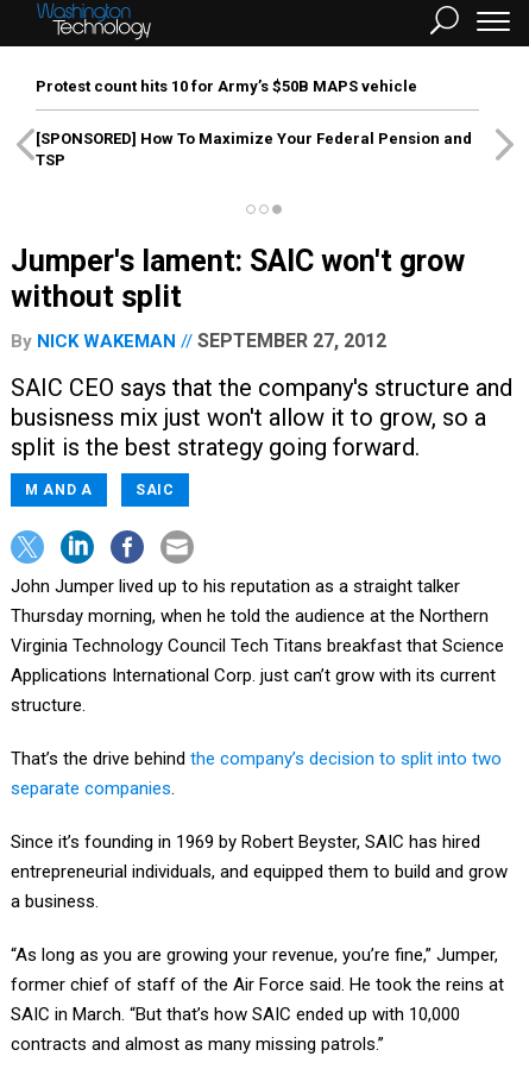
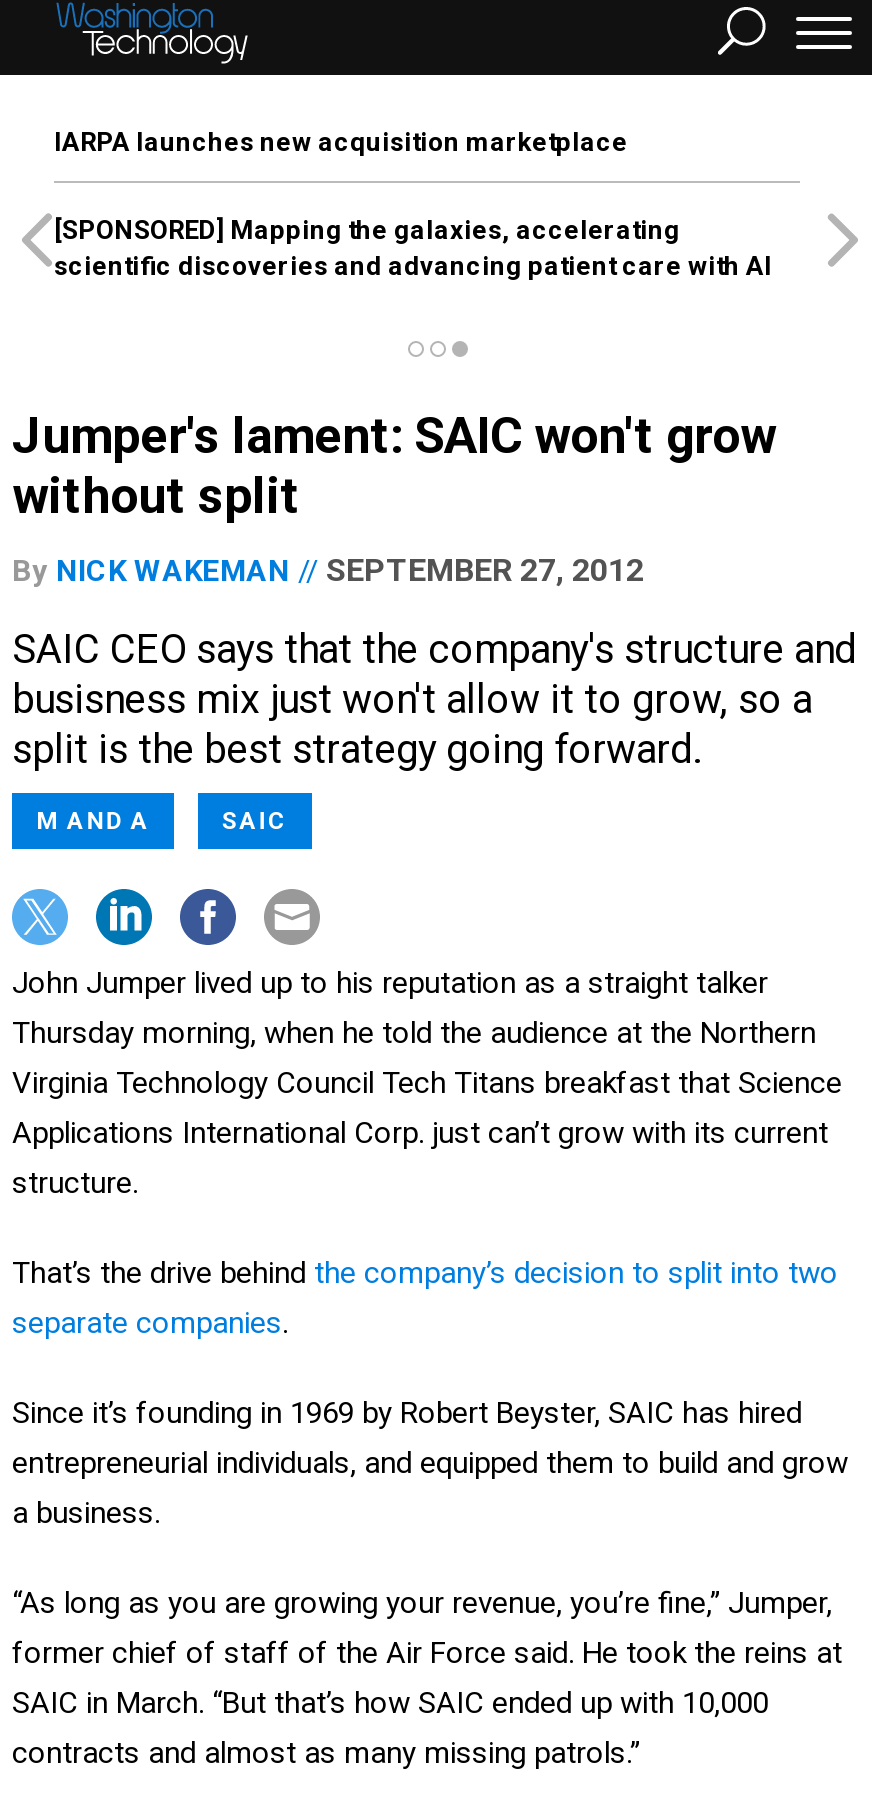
[36,77,417,95] Protest count hits 10 for Army’s $50B MAPS vehicle -> [54,127,628,157] IARPA launches new acquisition marketplace
[36,130,472,169] [SPONSORED] How To Maximize Your Federal Pension and | TSP -> [54,215,772,281] [SPONSORED] Mapping the galaxies, accelerating | scientific discoveries and advancing patient care with AI

